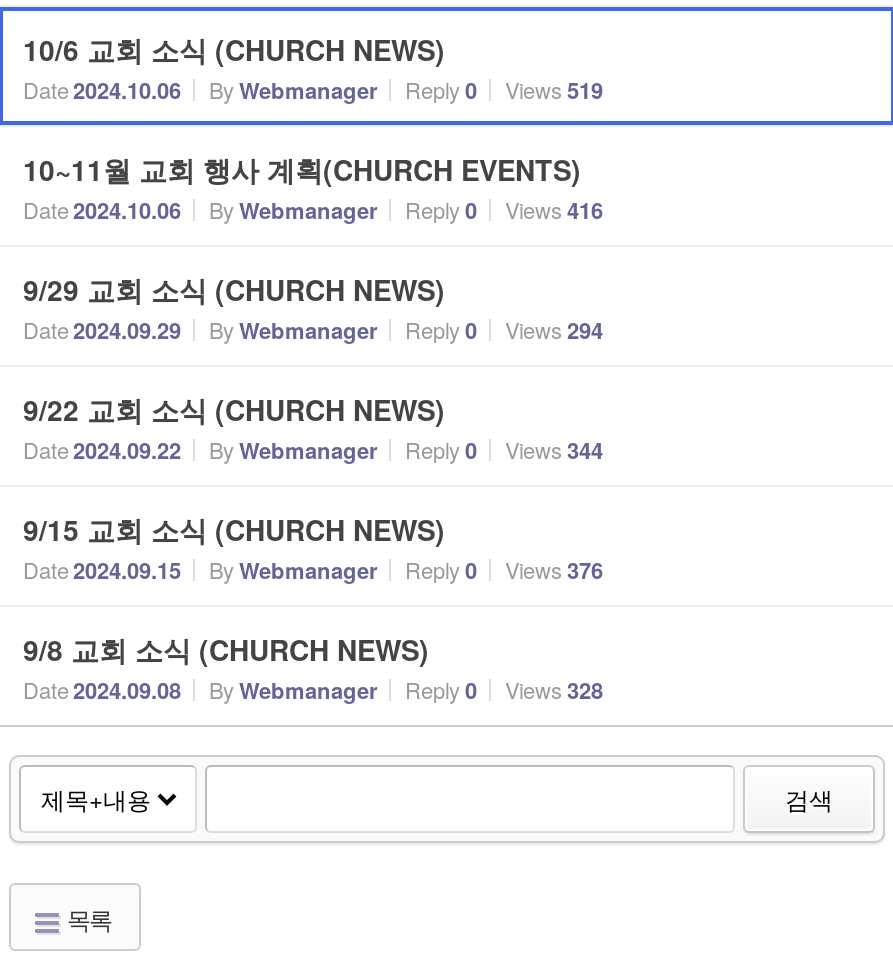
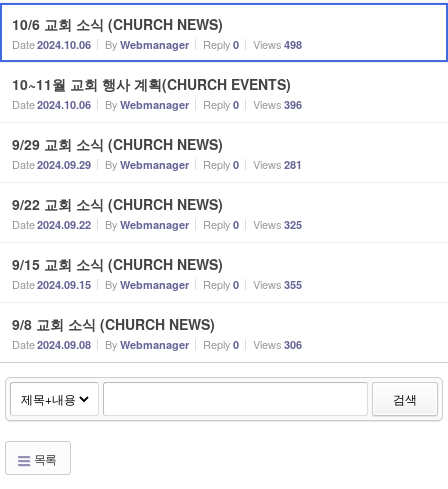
[23,73,603,105] Date 2024.10.06 By Webmanager Reply 0 Views 519 -> [12,36,302,52] Date 2024.10.06 By Webmanager Reply 0 Views 498
[23,193,603,225] Date 2024.10.06 By Webmanager Reply 0 Views 416 -> [12,96,302,112] Date 2024.10.06 By Webmanager Reply 0 Views 396
[23,313,603,345] Date 2024.09.29 By Webmanager Reply 0 Views 294 -> [12,156,302,172] Date 2024.09.29 By Webmanager Reply 0 Views 281
[23,433,603,465] Date 2024.09.22 By Webmanager Reply 0 Views 344 -> [12,216,302,232] Date 2024.09.22 By Webmanager Reply 0 Views 325
[23,553,603,585] Date 2024.09.15 By Webmanager Reply 0 Views 376 -> [12,276,302,292] Date 2024.09.15 By Webmanager Reply 0 Views 355
[23,673,603,705] Date 2024.09.08 By Webmanager Reply 0 Views 328 -> [12,336,302,352] Date 2024.09.08 By Webmanager Reply 0 Views 306

